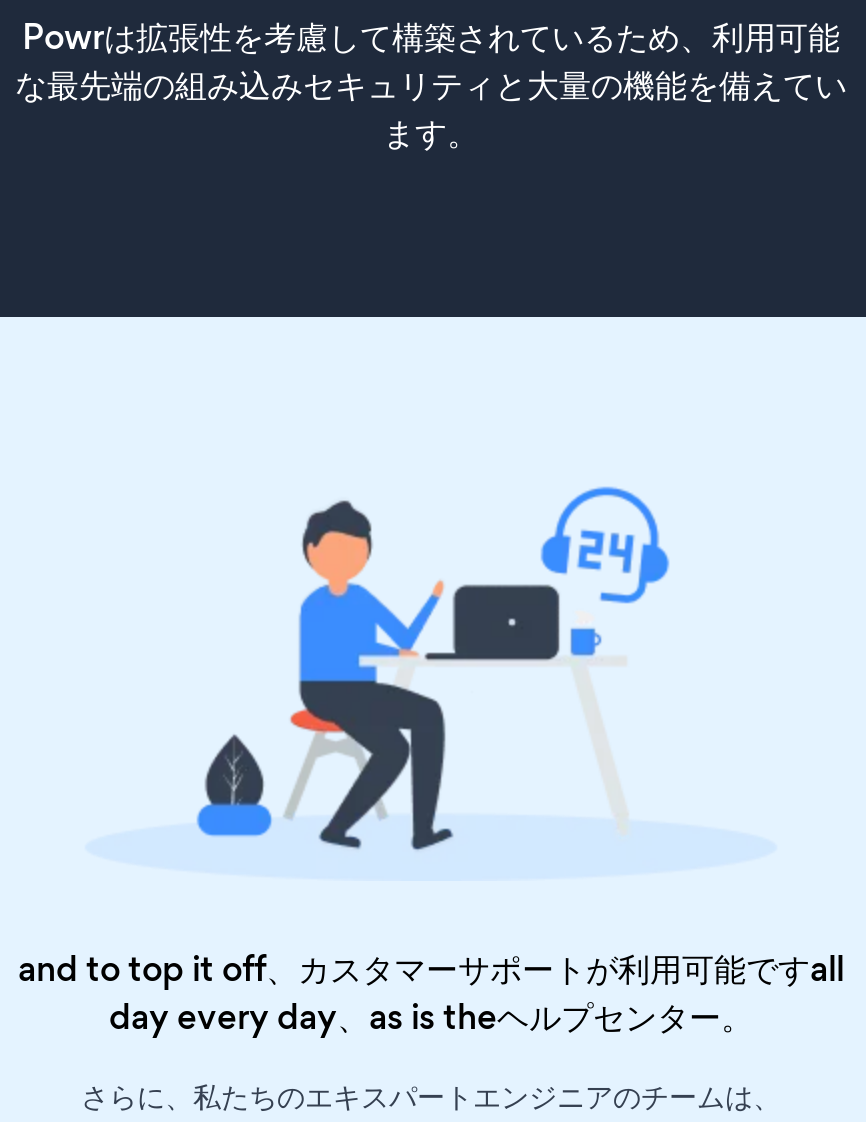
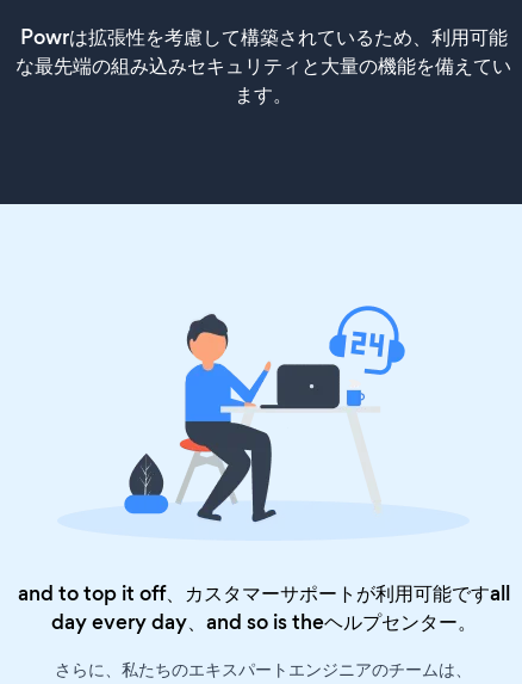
[109,993,753,1041] day every day、as is theヘルプセンター。 -> [51,607,476,636] day every day、and so is theヘルプセンター。

